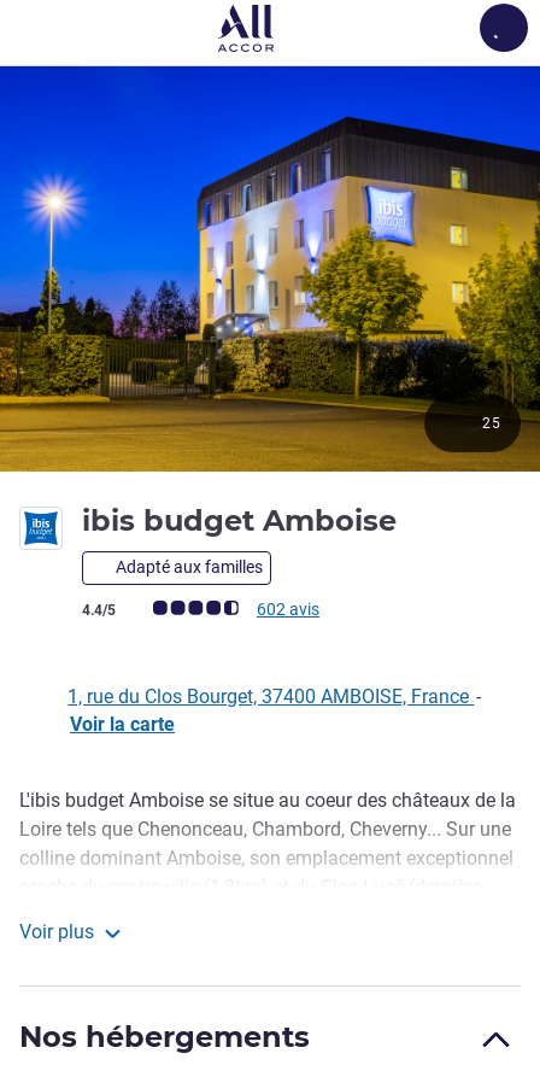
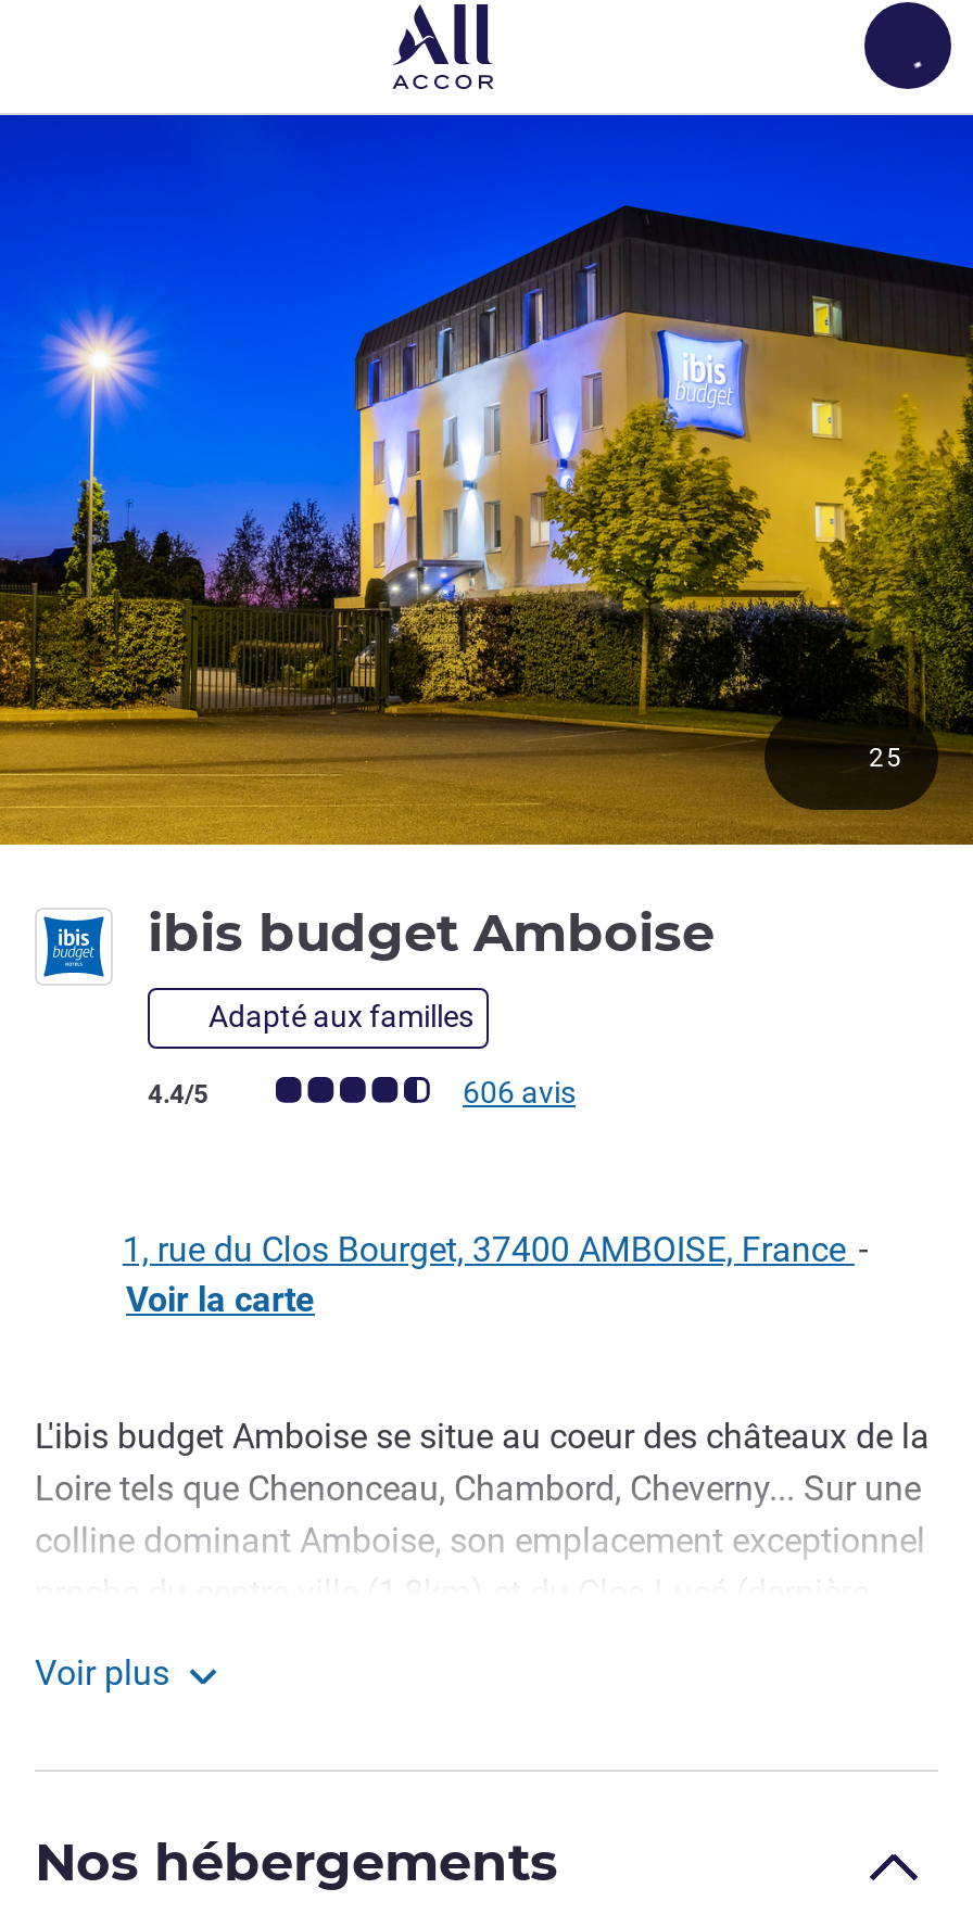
[257,600,319,619] 602 avis -> [463,1075,576,1110] 606 avis

